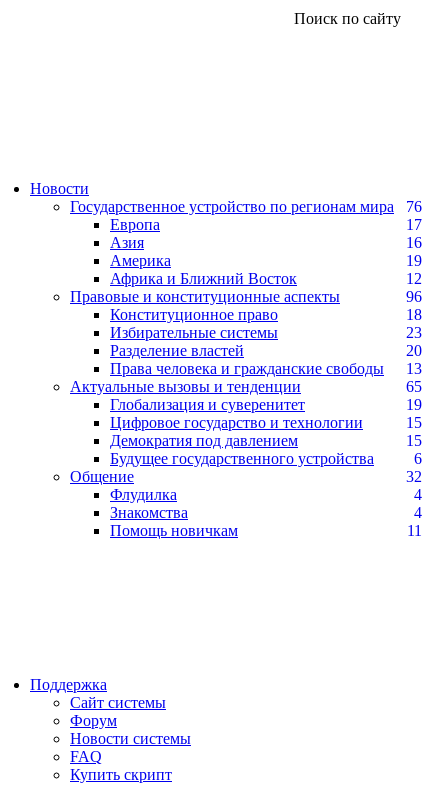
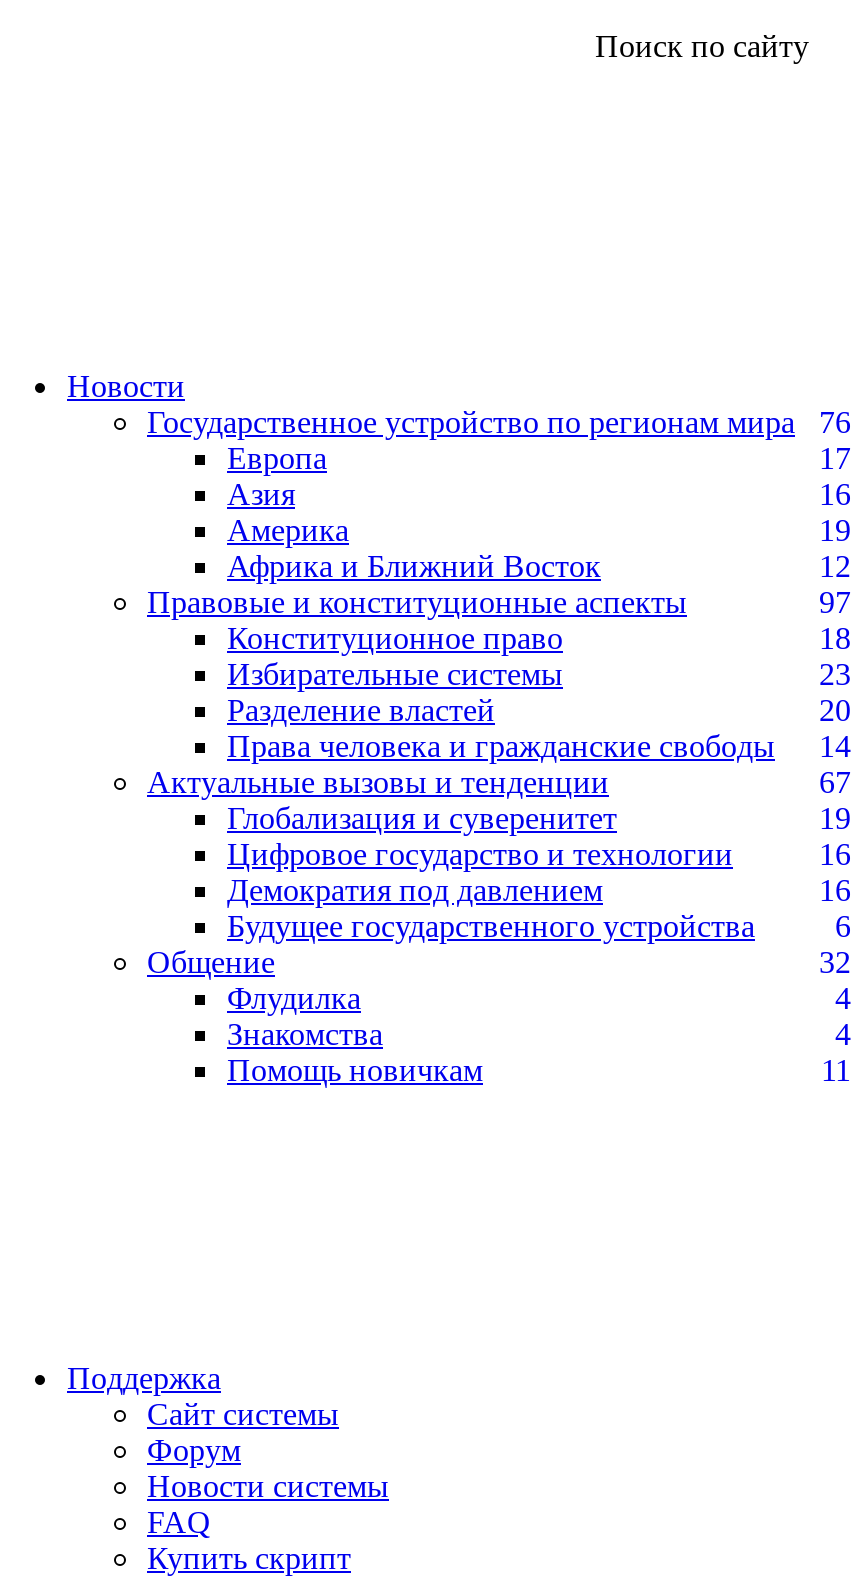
[406,288,422,305] 96 -> [819,585,851,619] 97
[110,360,422,377] Права человека и гражданские свободы 13 -> [227,729,851,763] Права человека и гражданские свободы 14
[406,378,422,395] 65 -> [819,765,851,799] 67
[406,414,422,431] 15 -> [819,837,851,871] 16
[406,432,422,449] 15 -> [819,873,851,907] 16

